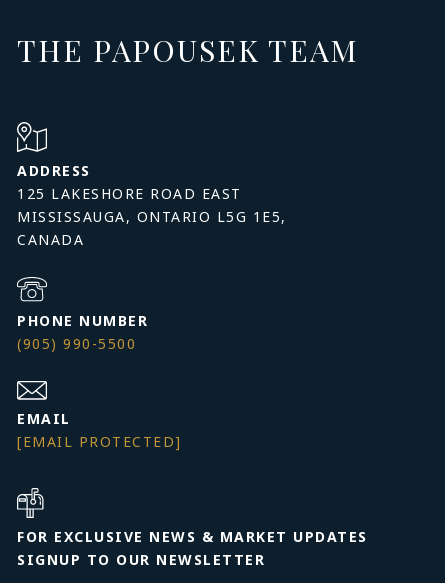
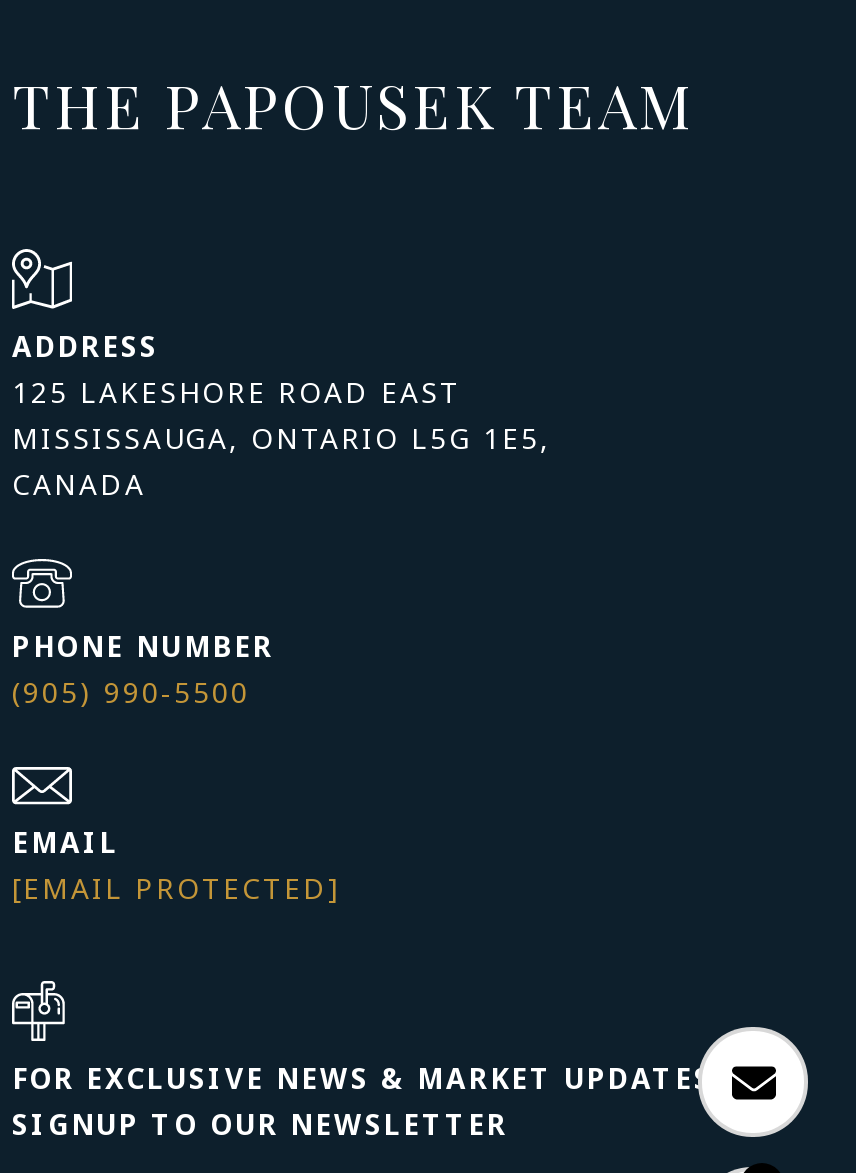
none -> [700,1025,810,1139] [image]

